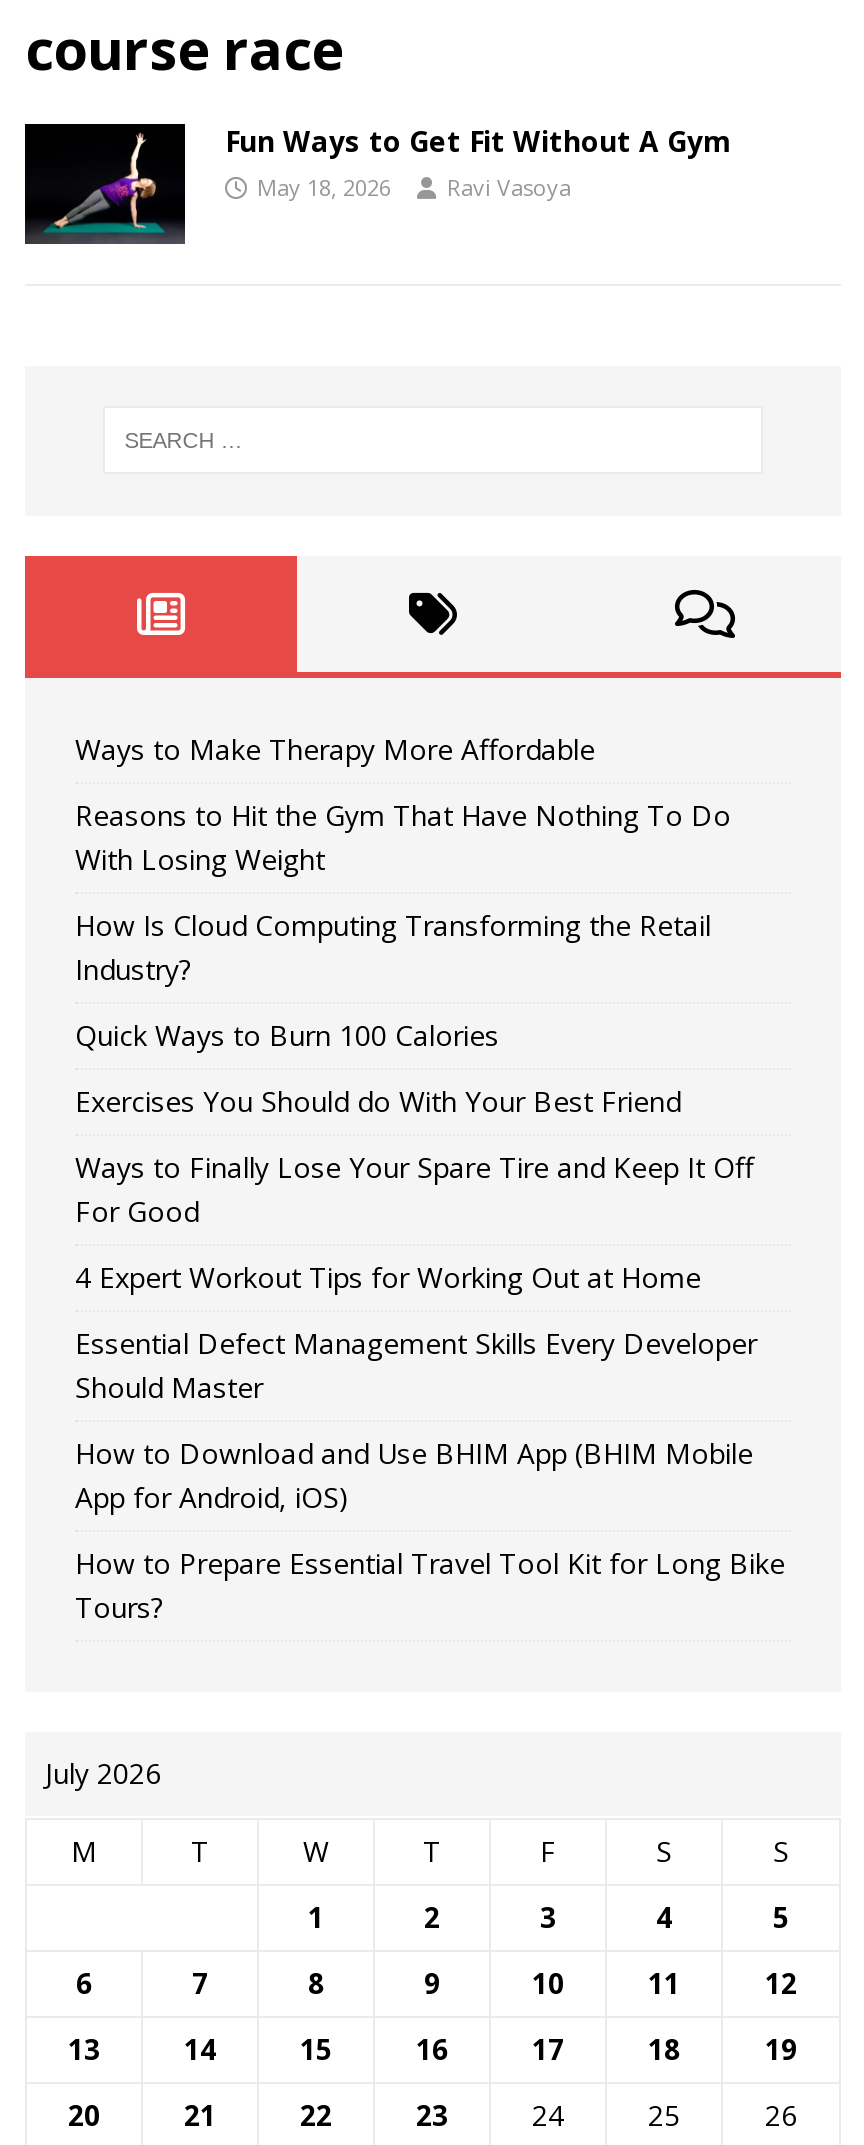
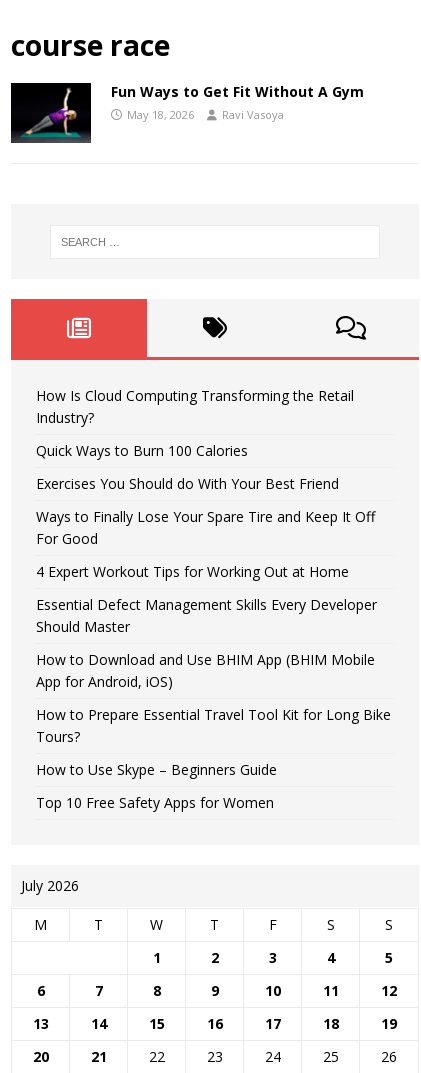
[75,730,731,878] Ways to Make Therapy More Affordable | Reasons to Hit the Gym That Have Nothing To Do | With Losing Weight -> none
moved [75,906,785,1626] -> [36,386,391,746]: How Is Cloud Computing Transforming the Retail | Industry? | Quick Ways to Burn 100 Calories | ... | How to Prepare Essential Travel Tool Kit for Long Bike | Tours?
none -> [36,760,277,812] How to Use Skype – Beginners Guide | Top 10 Free Safety Apps for Women

